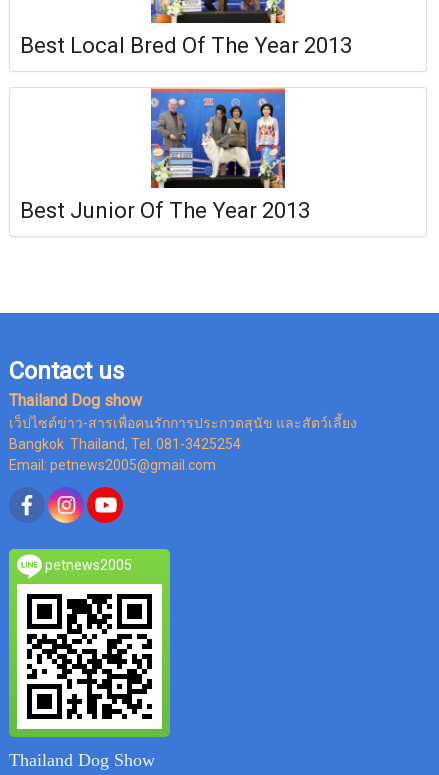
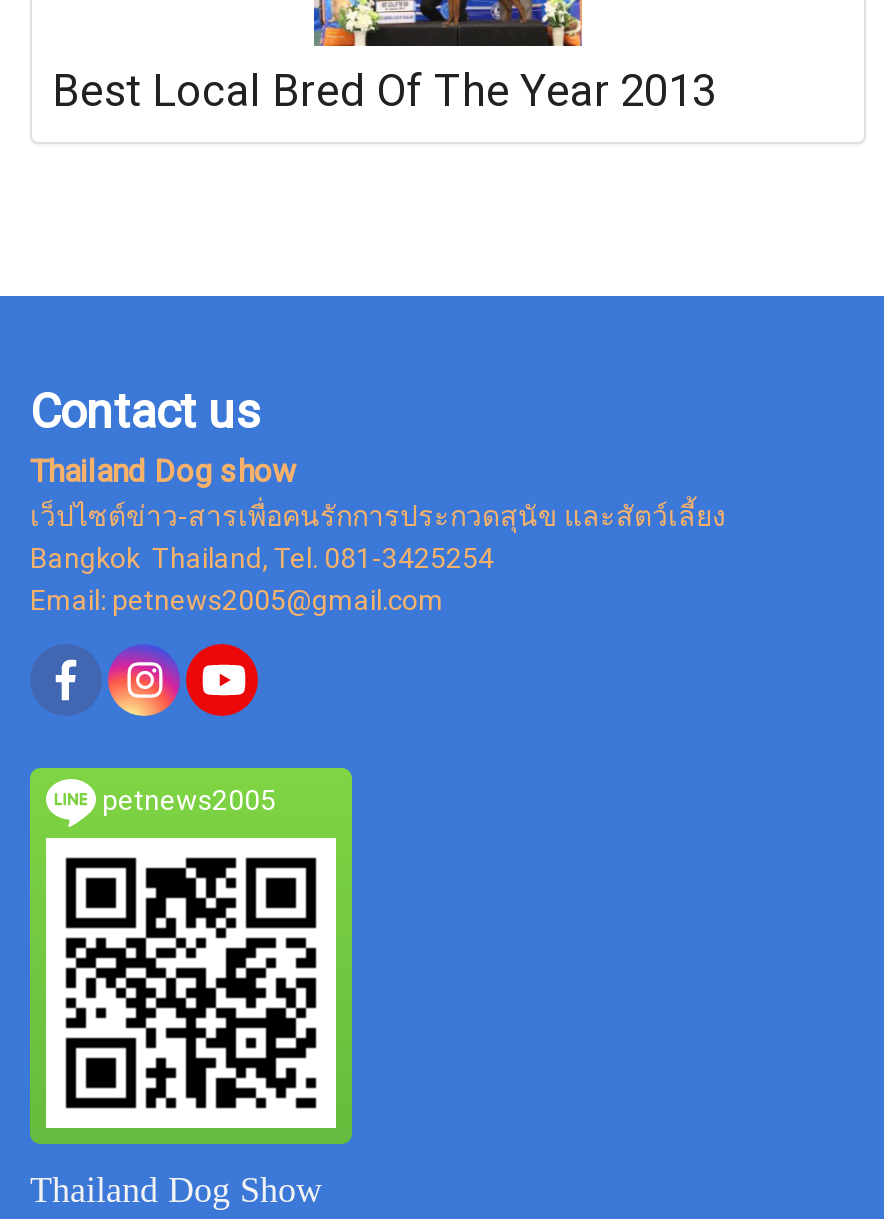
[20,87,310,222] [image] | Best Junior Of The Year 2013 -> none

